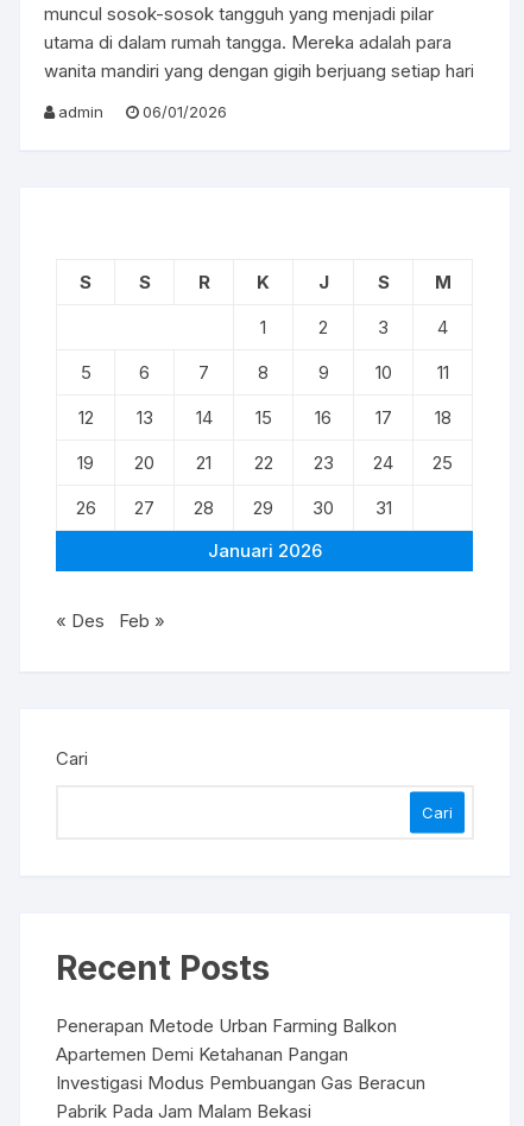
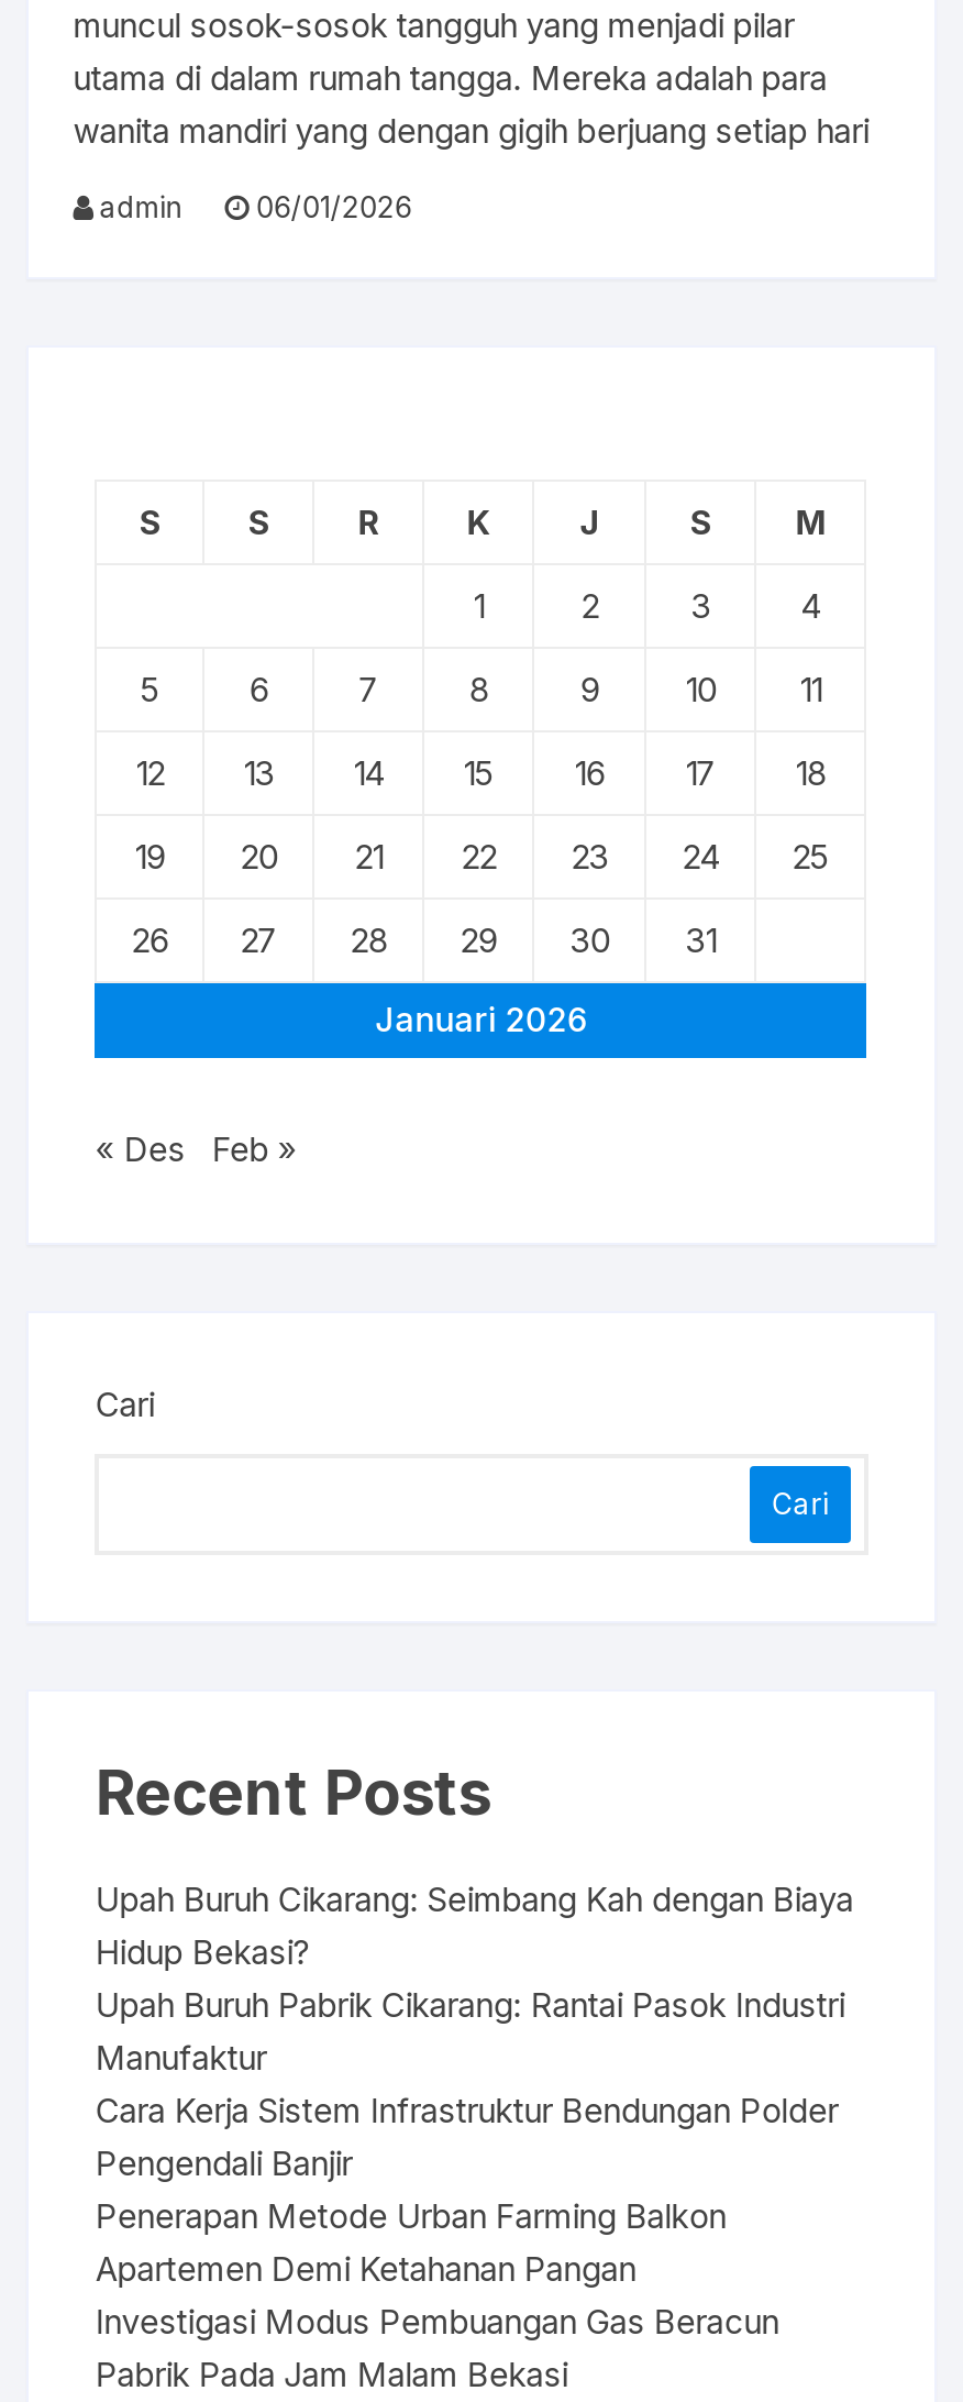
none -> [95,1879,854,2185] Upah Buruh Cikarang: Seimbang Kah dengan Biaya | Hidup Bekasi? | Upah Buruh Pabrik Cikarang: Rantai Pasok Industri | Manufaktur | Cara Kerja Sistem Infrastruktur Bendungan Polder | Pengendali Banjir

